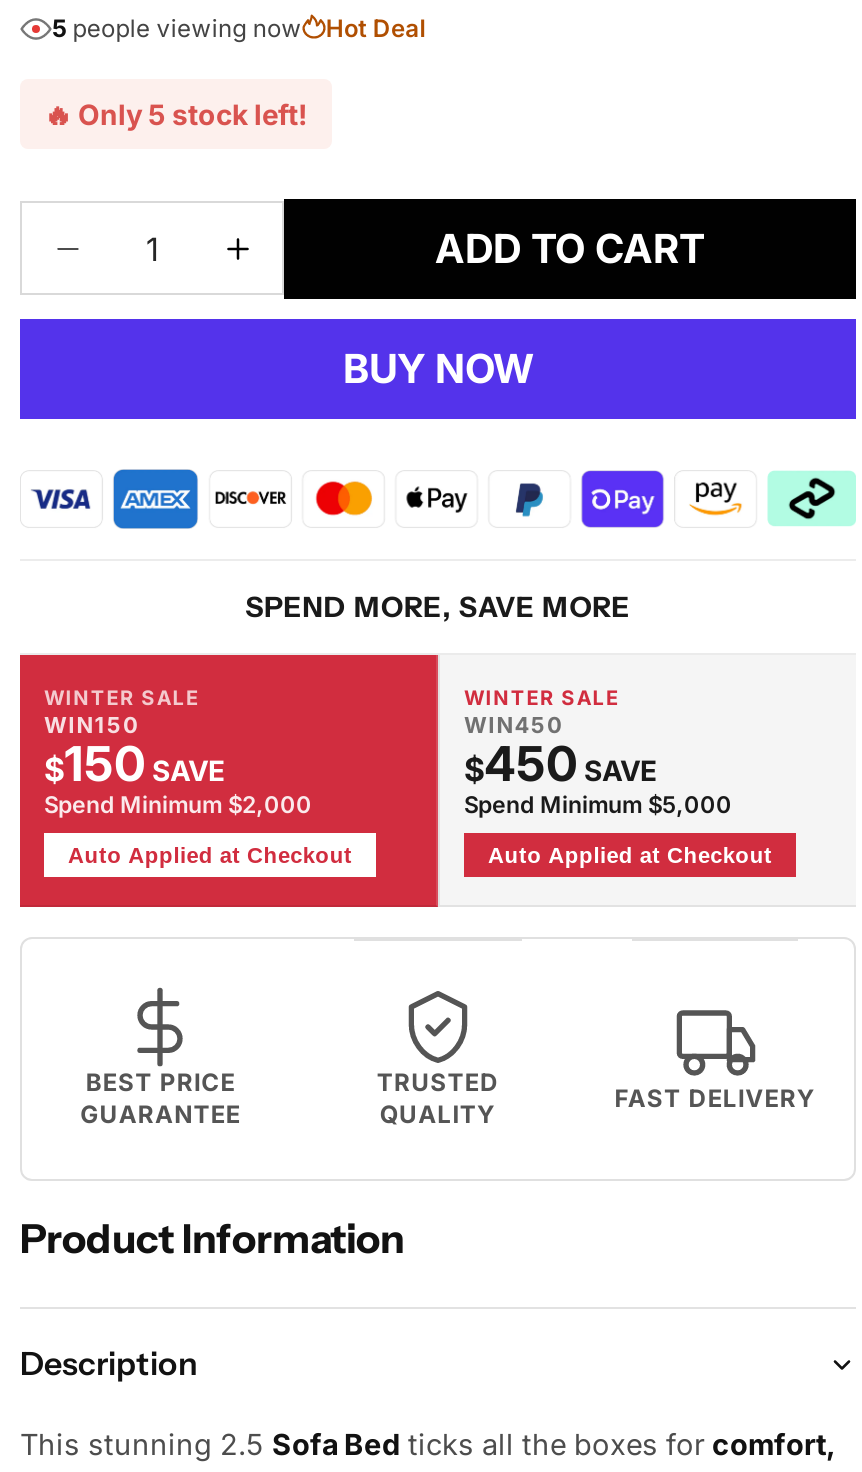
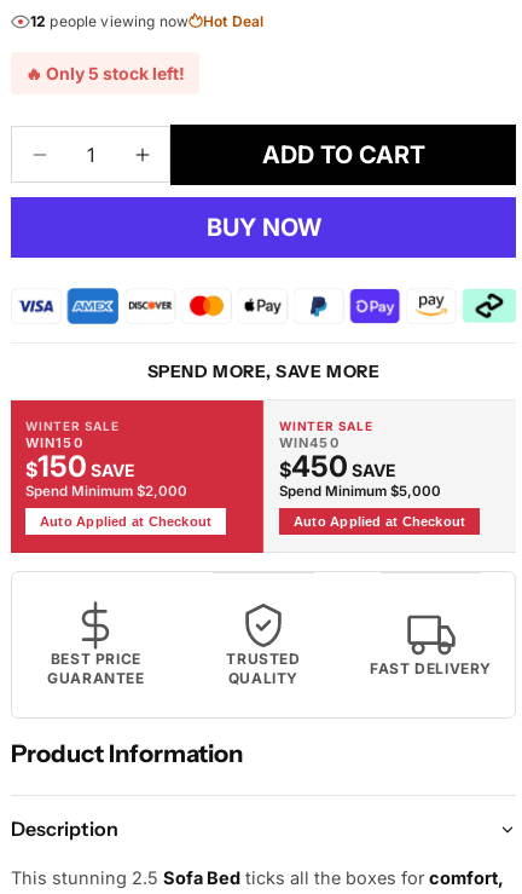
[52,13,302,43] 5 people viewing now -> [30,12,188,30] 12 people viewing now

